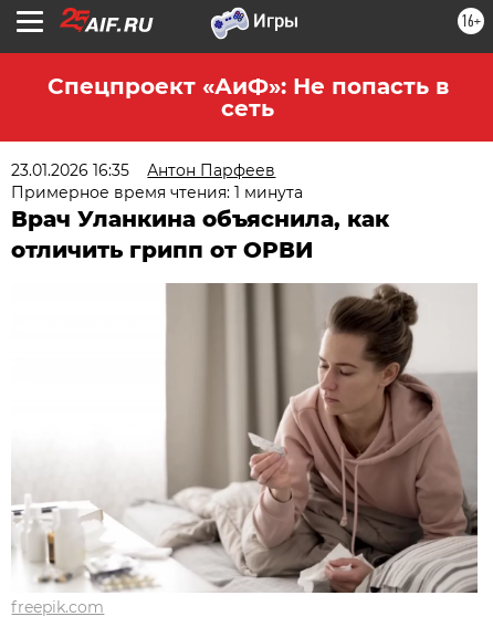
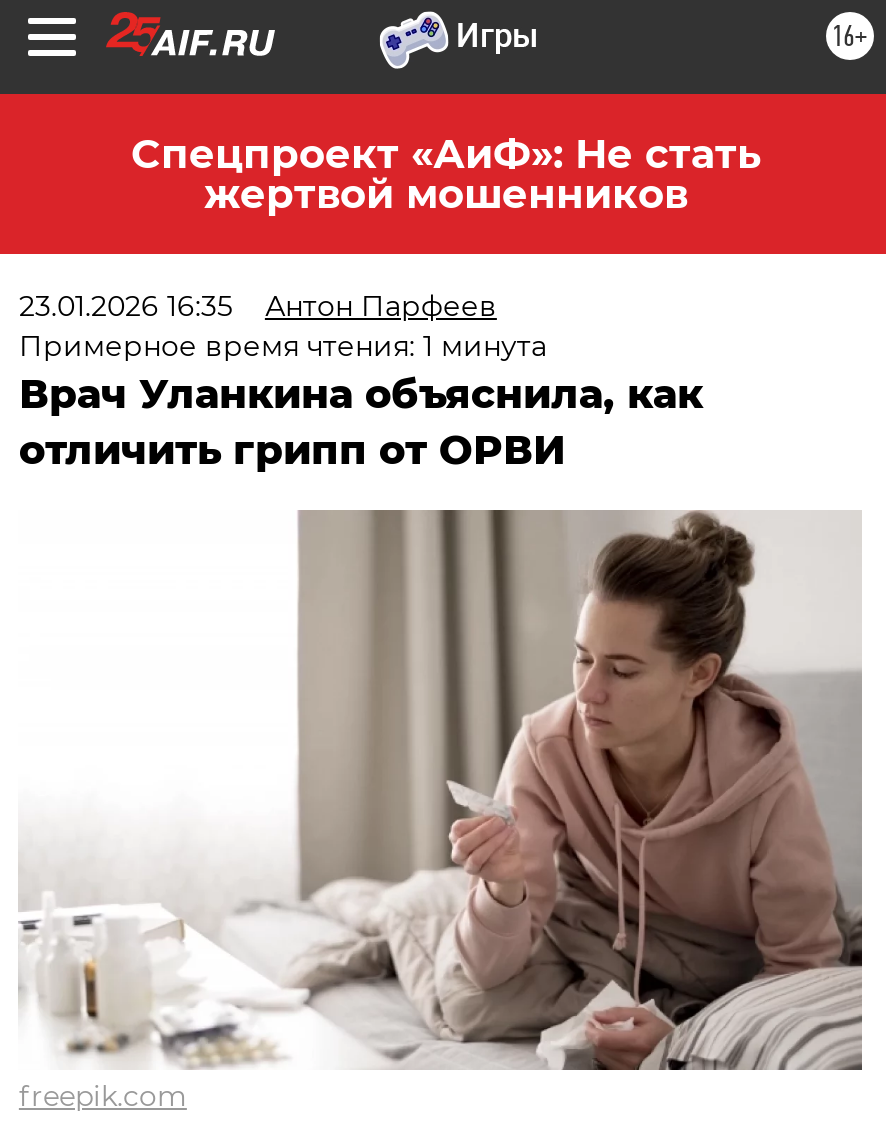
[47,73,448,122] Спецпроект «АиФ»: Не попасть в | сеть -> [131,130,761,218] Спецпроект «АиФ»: Не стать | жертвой мошенников

